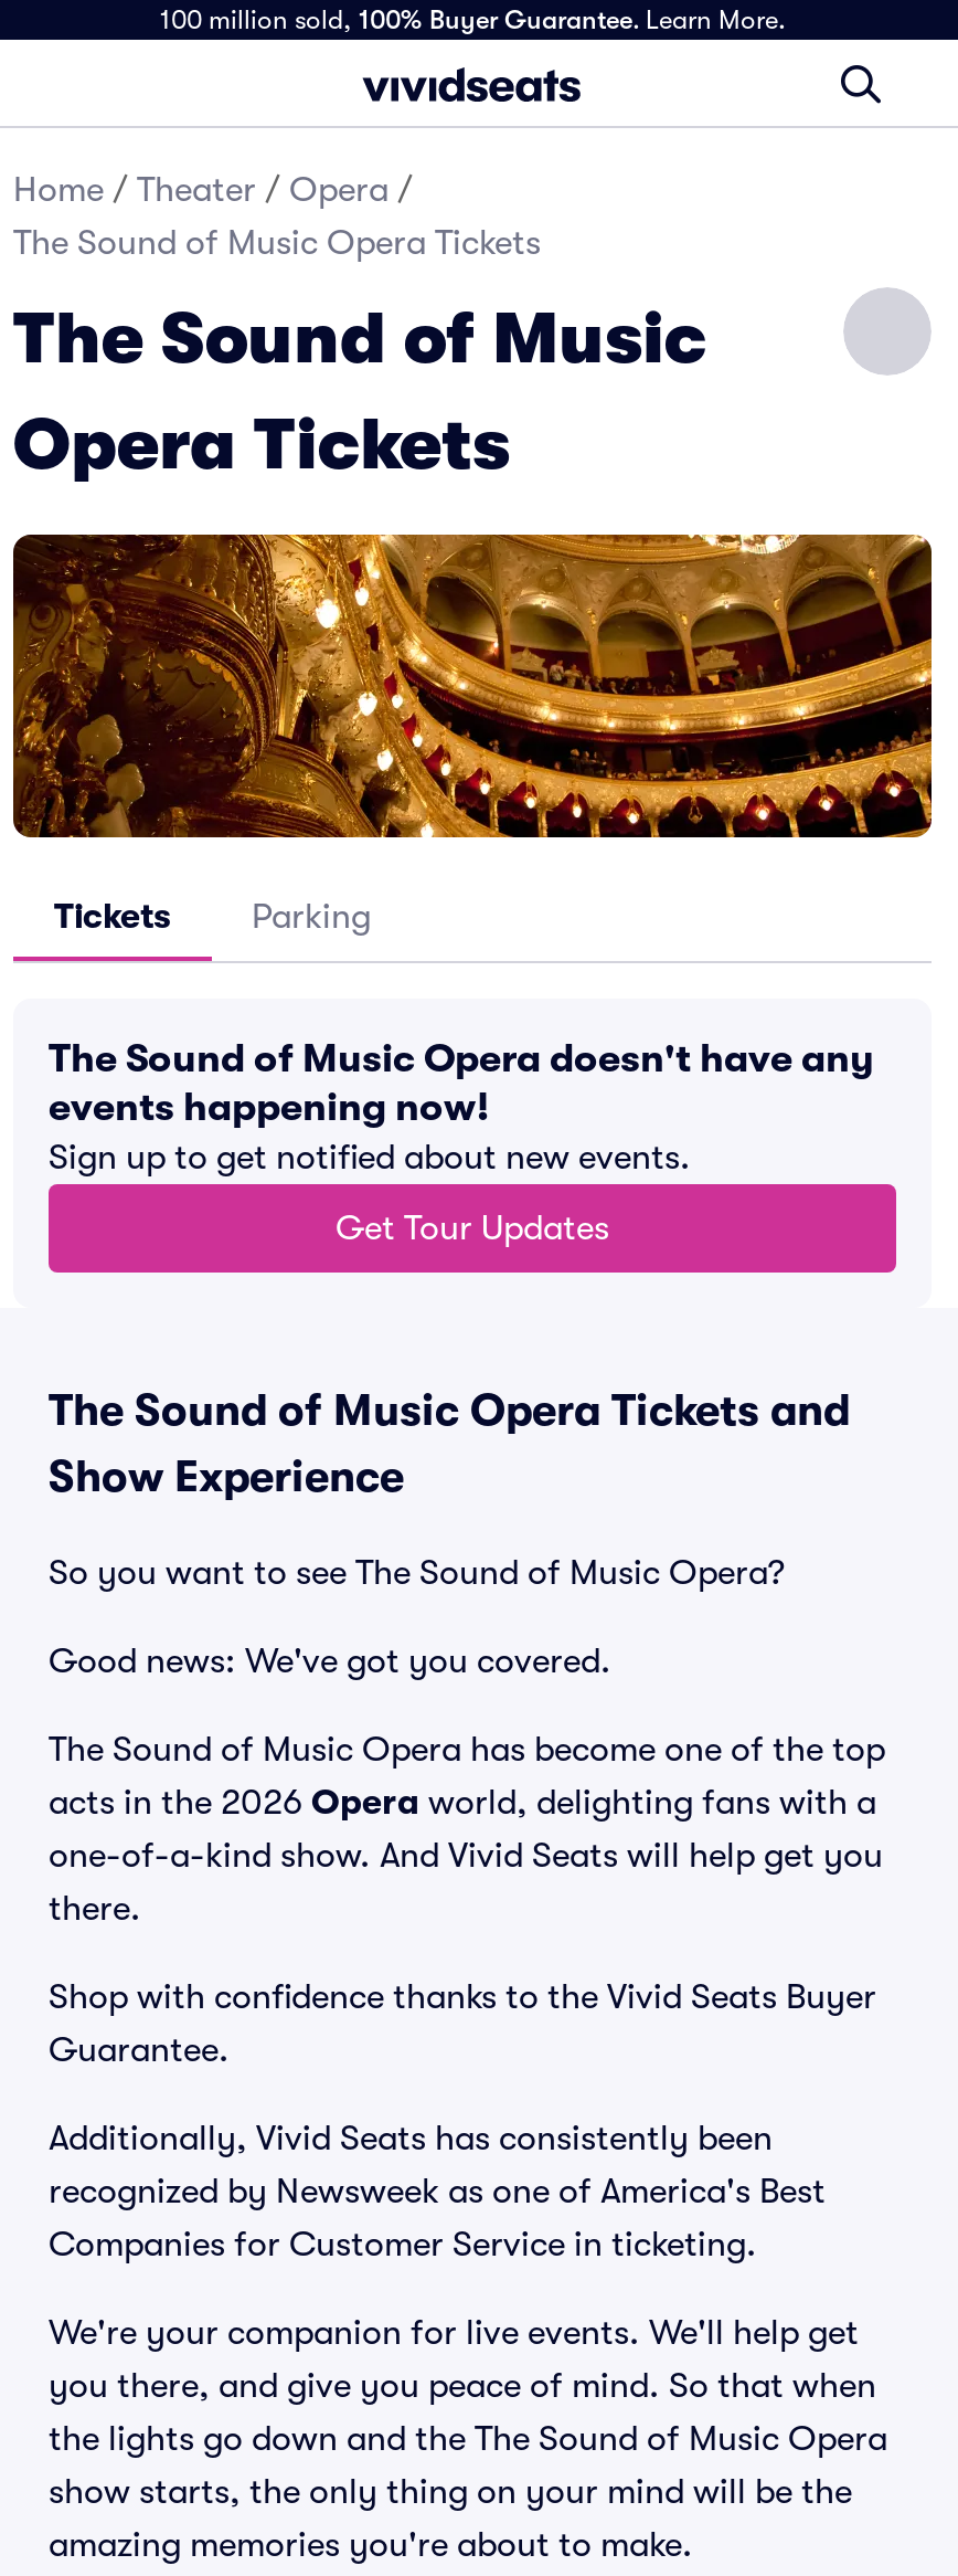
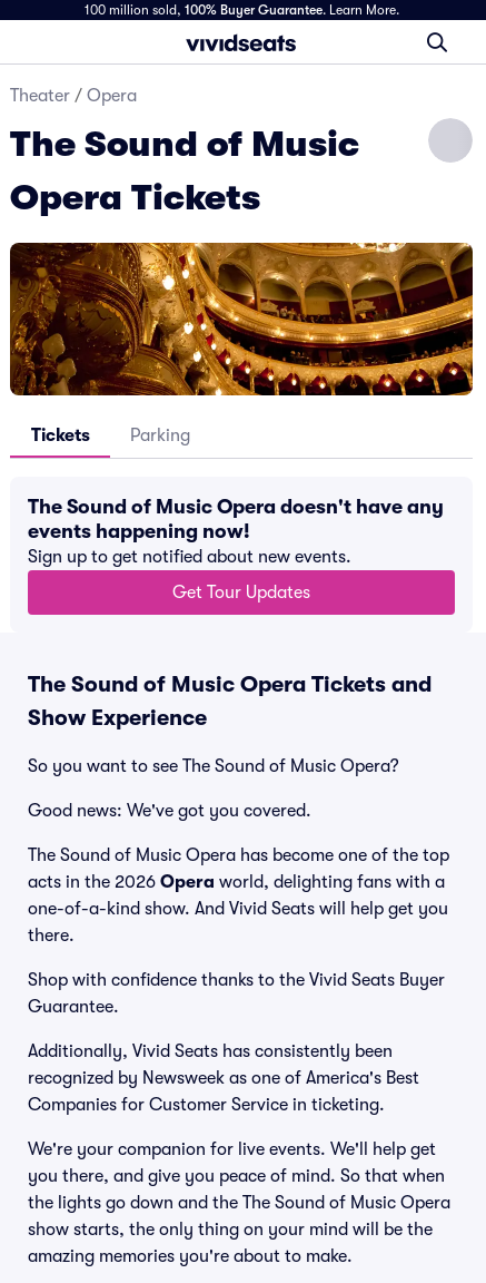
[13,170,541,263] Home / Theater / Opera / | The Sound of Music Opera Tickets -> [10,86,137,106] Theater / Opera

